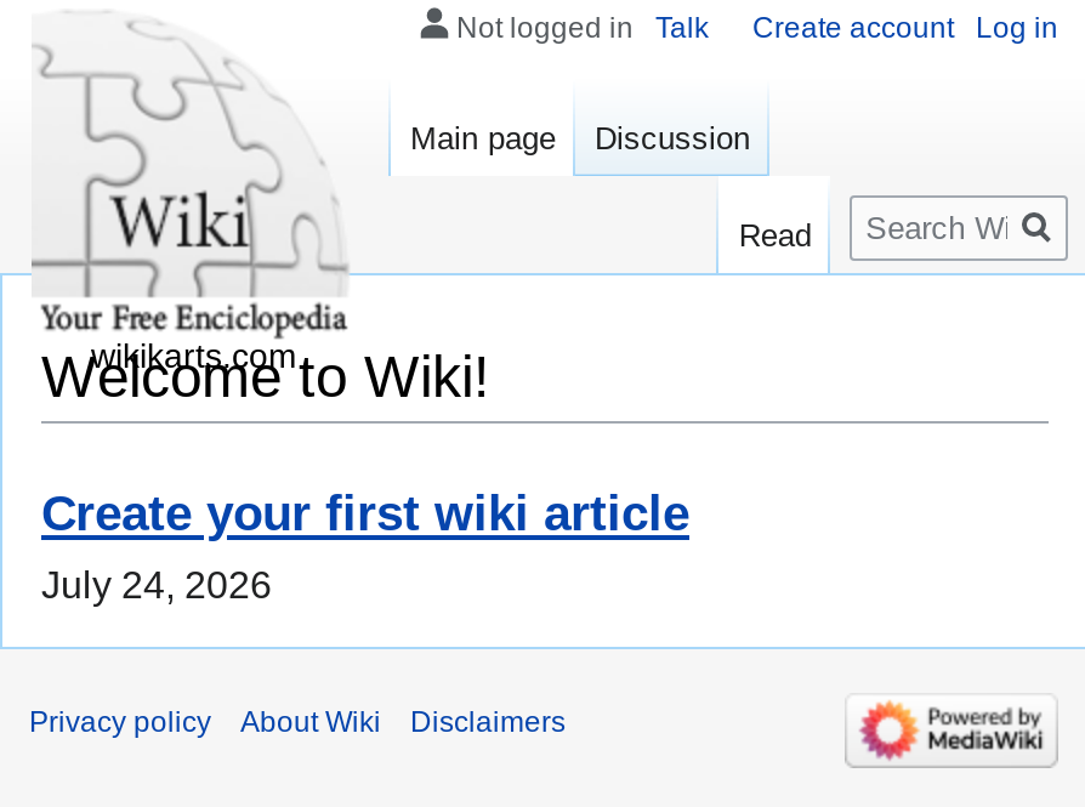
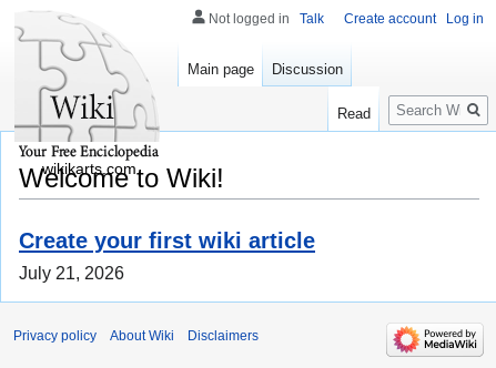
[41,565,272,606] July 24, 2026 -> [19,264,124,283] July 21, 2026

